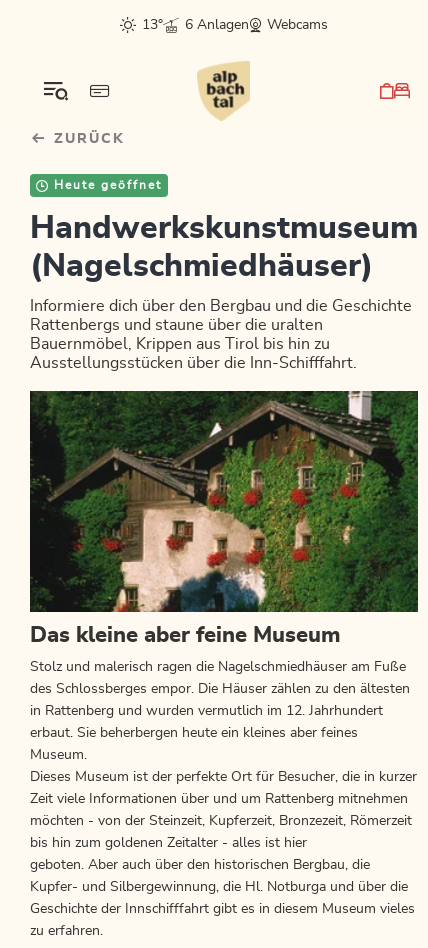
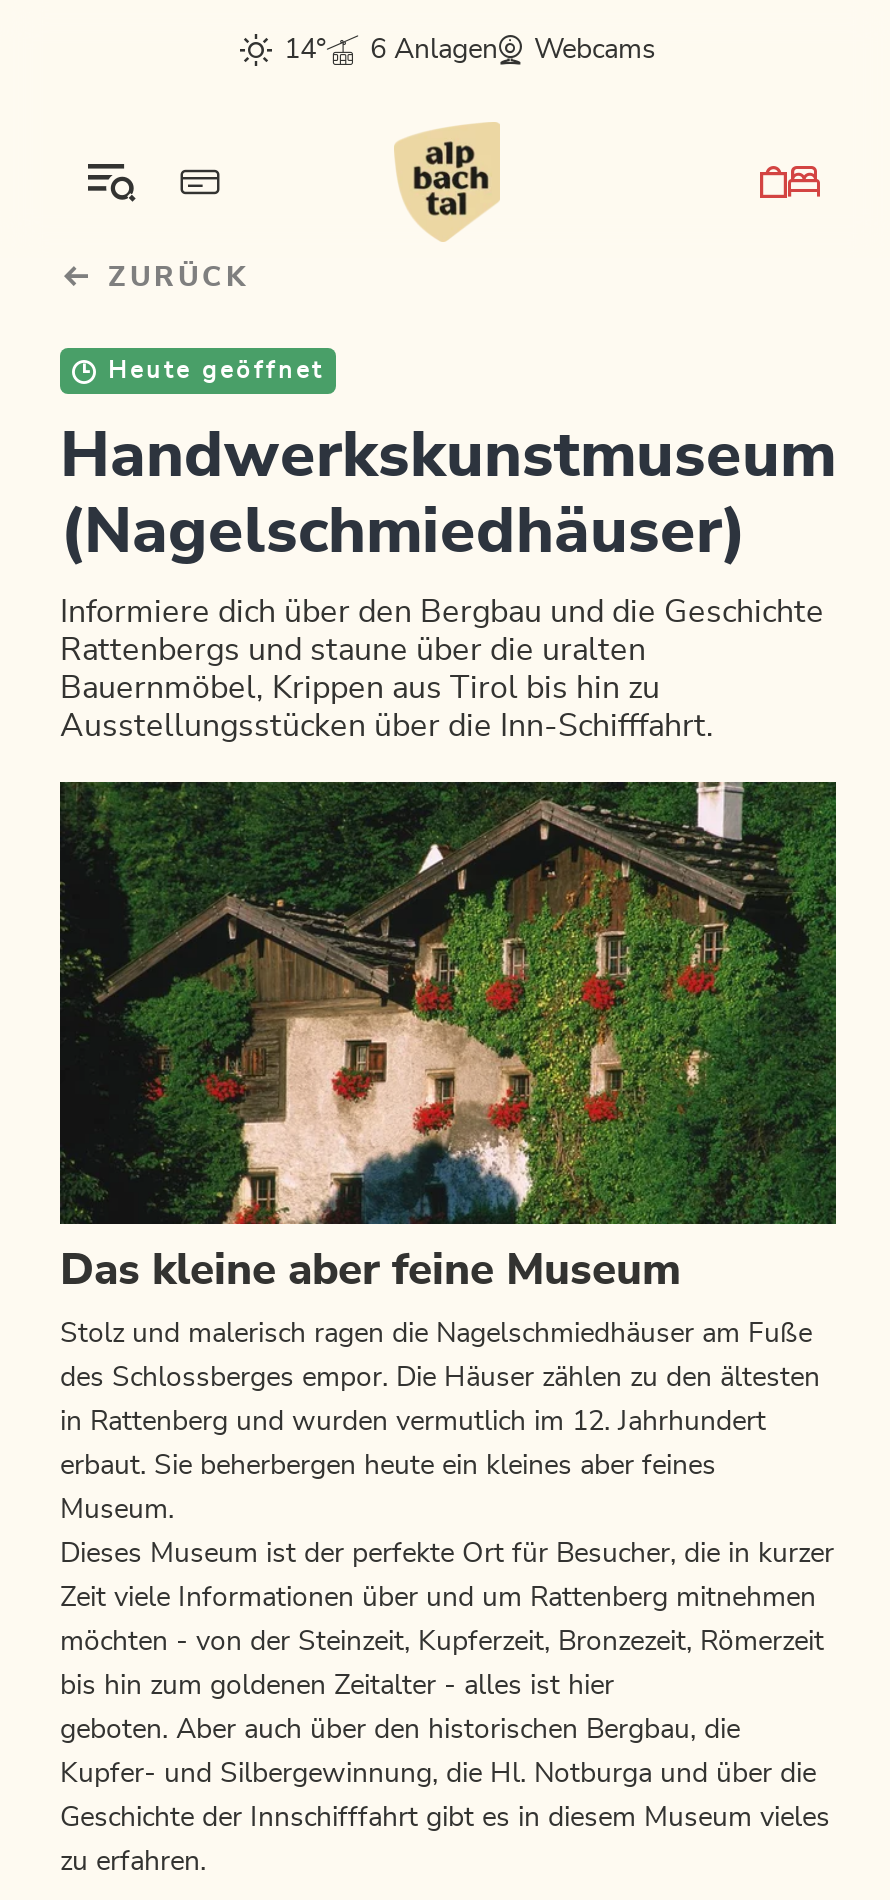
[142,17,328,31] 13° 6 Anlagen Webcams -> [284,35,656,63] 14° 6 Anlagen Webcams

